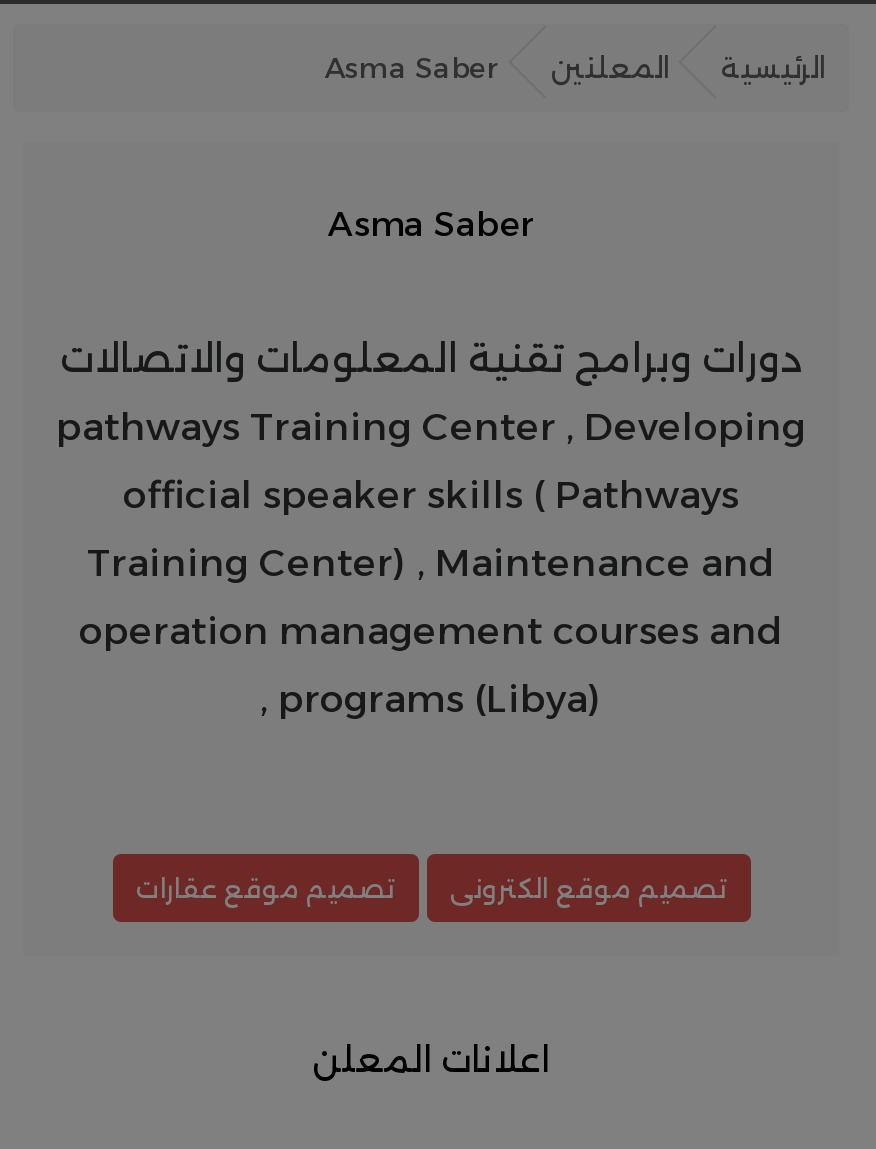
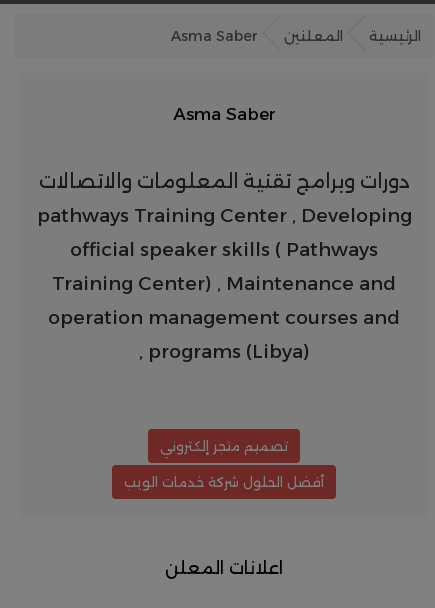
[136,872,726,904] تصميم موقع الكترونى | تصميم موقع عقارات -> [124,438,324,490] تصميم متجر إلكتروني | أفضل الحلول شركة خدمات الويب

